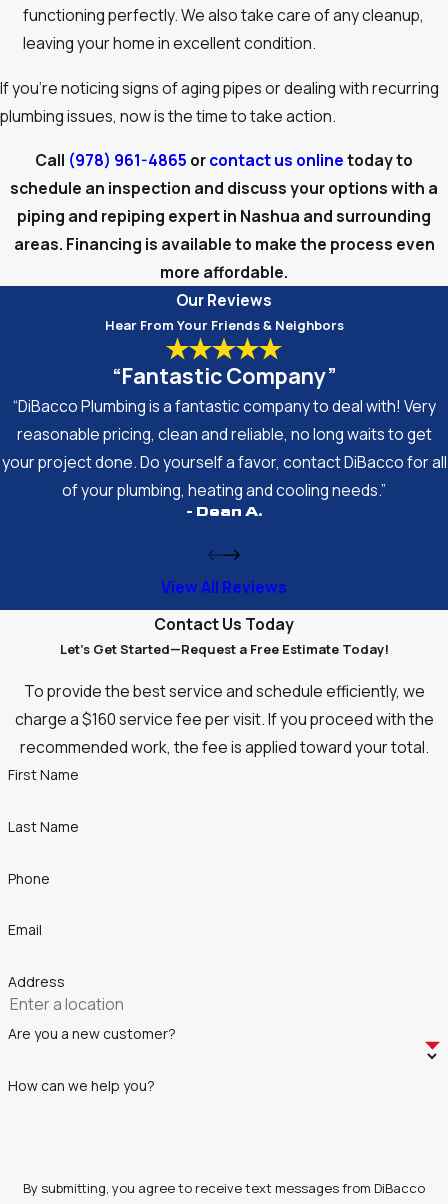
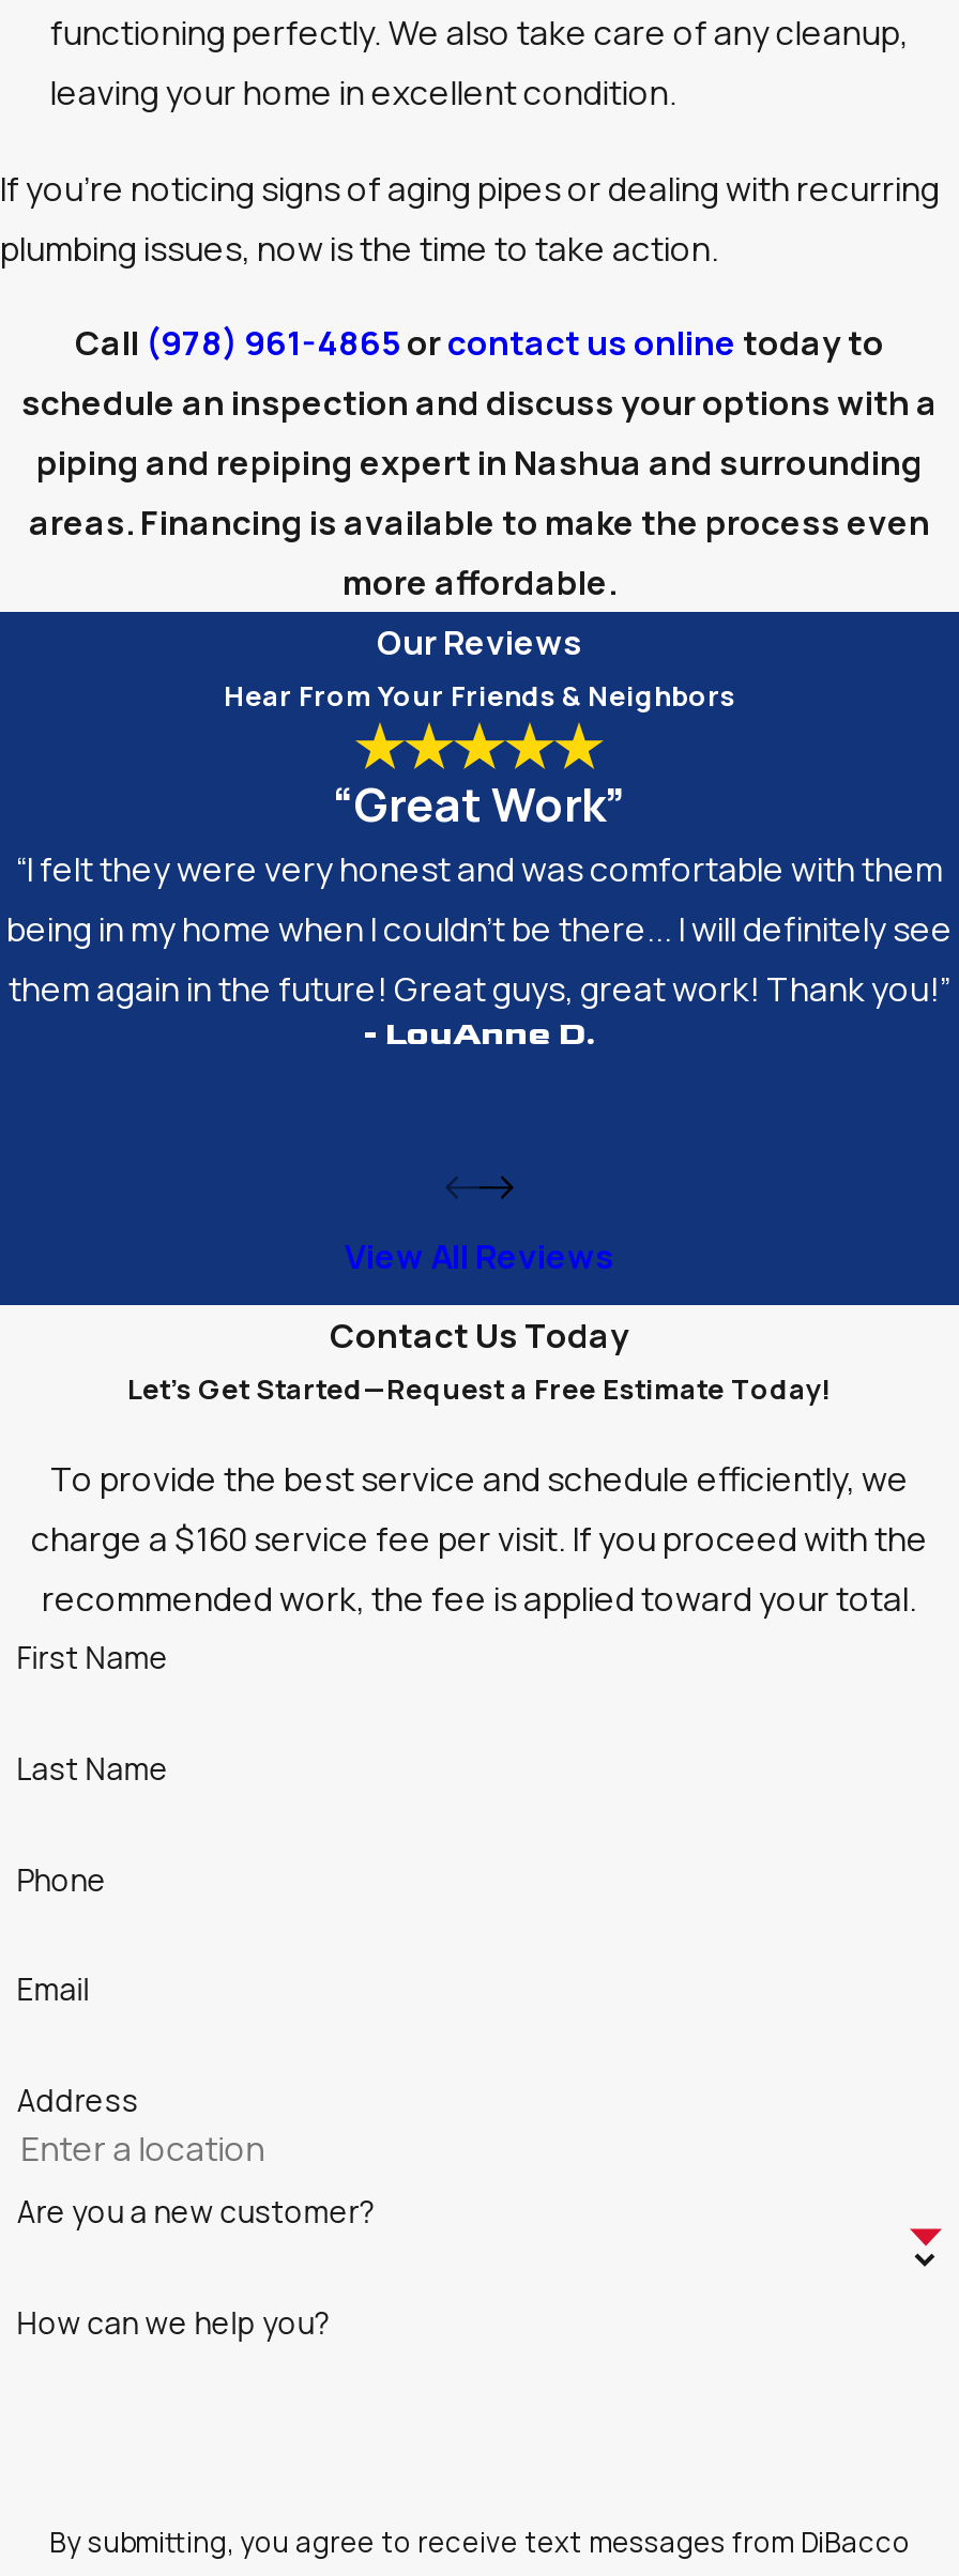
[1,361,446,521] “Fantastic Company” | “DiBacco Plumbing is a fantastic company to deal with! Very | reasonable pricing, clean and reliable, no long waits to get | your project done. Do yourself a favor, contact DiBacco for all | of your plumbing, heating and cooling needs.” | - Dean A. -> [6,773,953,1055] “Great Work” | “I felt they were very honest and was comfortable with them | being in my home when I couldn’t be there... I will definitely see | them again in the future! Great guys, great work! Thank you!” | - LouAnne D.

